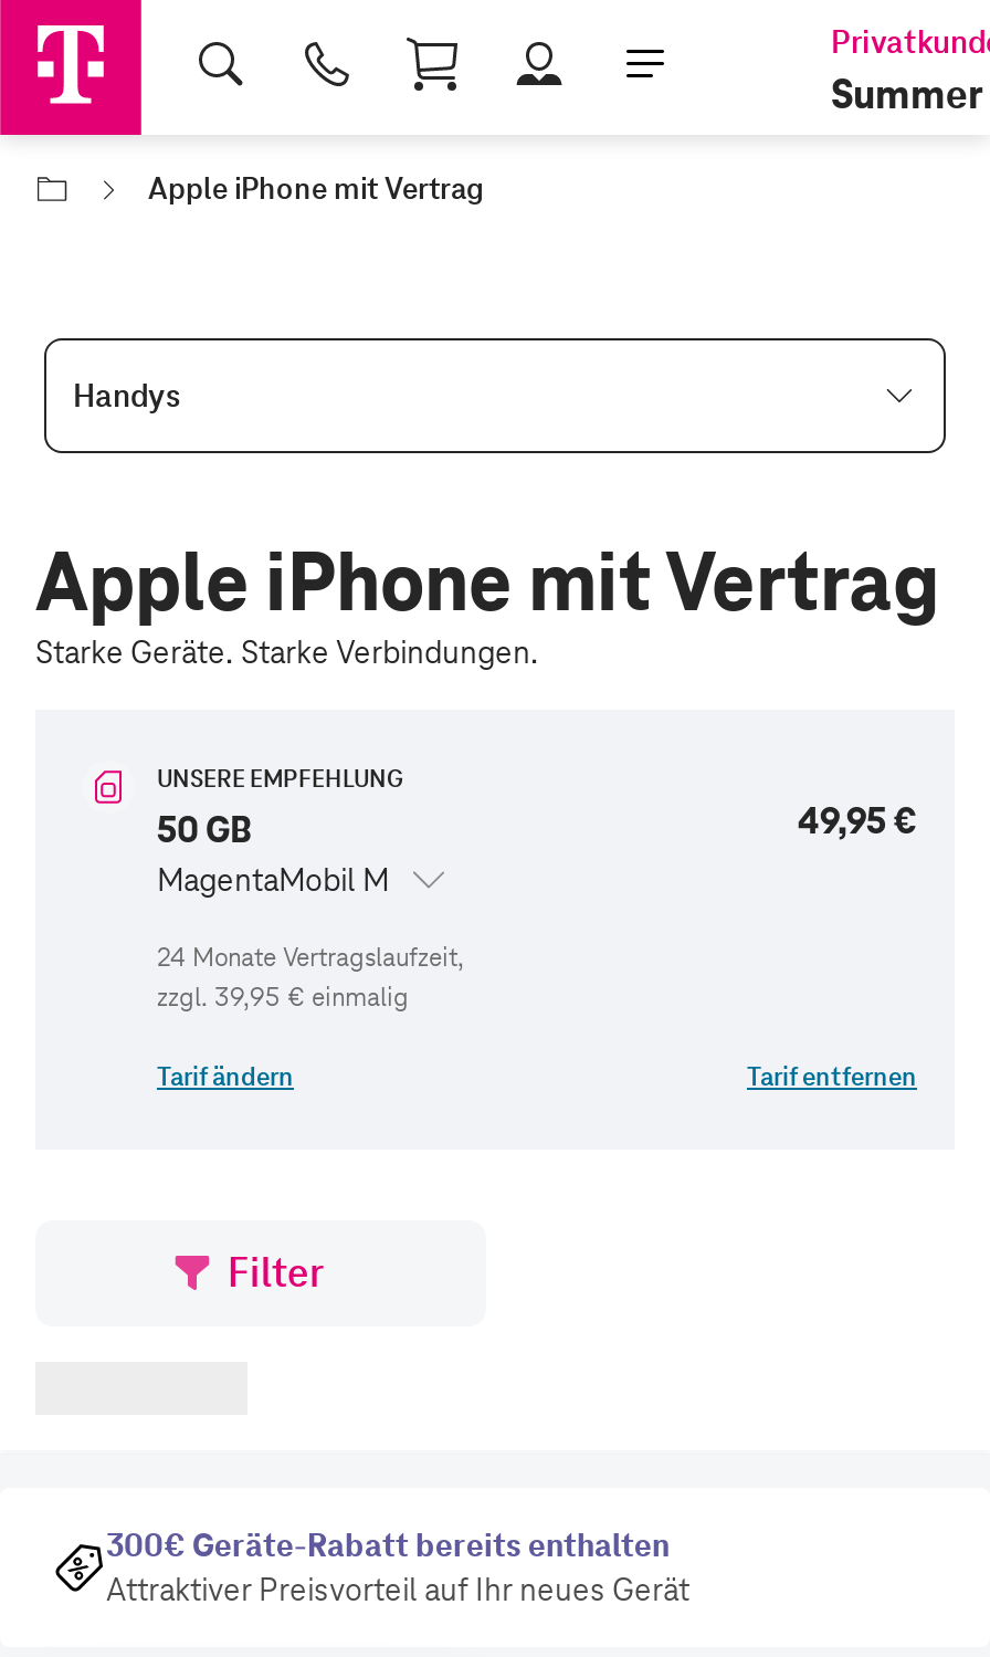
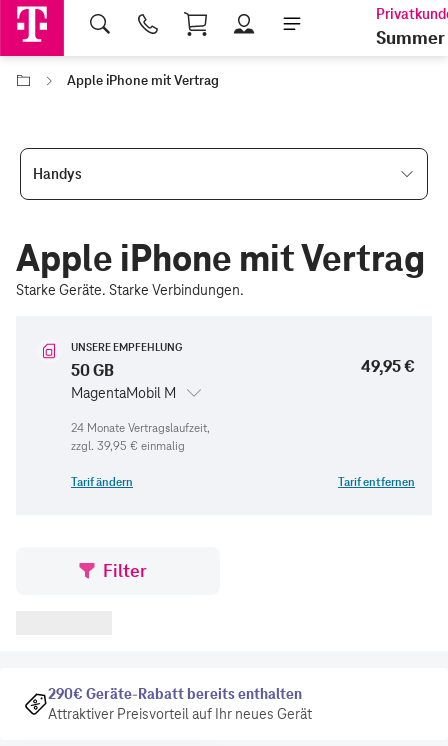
[106,1525,670,1565] 300€ Geräte-Rabatt bereits enthalten -> [48,685,302,703] 290€ Geräte-Rabatt bereits enthalten

